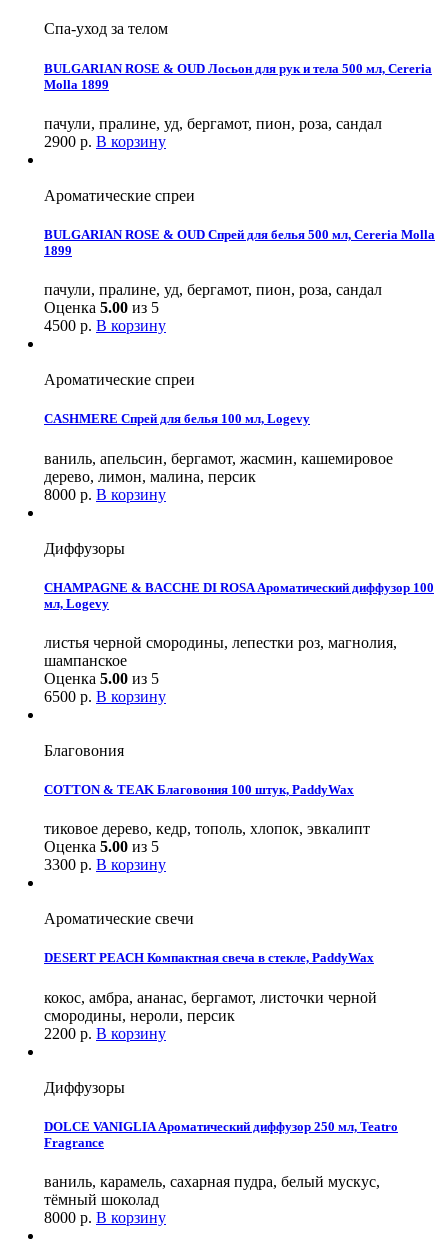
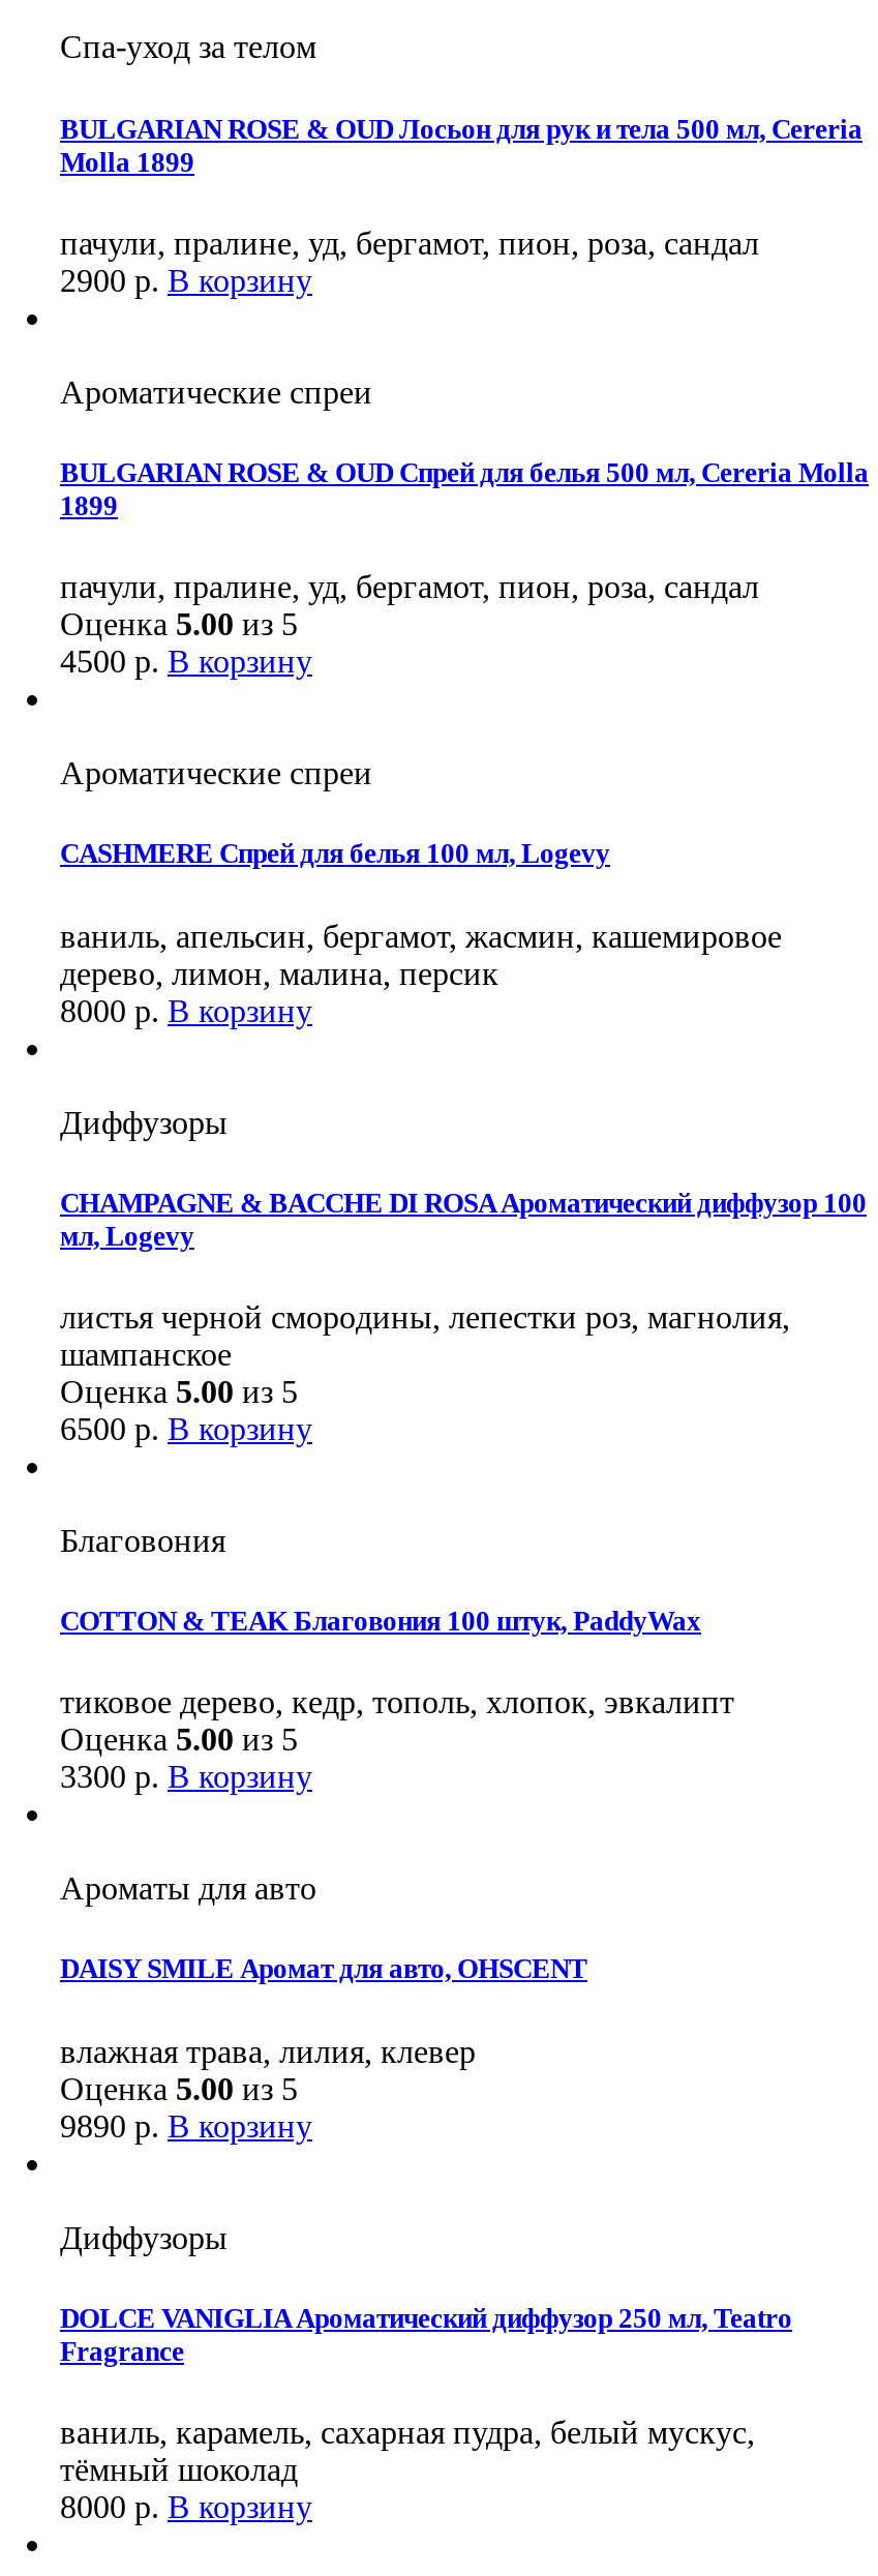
[44,910,194,927] Ароматические свечи -> [60,1871,316,1906] Ароматы для авто
[44,950,374,965] DESERT PEACH Компактная свеча в стекле, PaddyWax -> [60,1954,587,1985] DAISY SMILE Аромат для авто, OHSCENT
[44,988,377,1041] кокос, амбра, ананас, бергамот, листочки черной | смородины, нероли, персик | 2200 р. В корзину -> [60,2033,476,2143] влажная трава, лилия, клевер | Оценка 5.00 из 5 | 9890 р. В корзину

